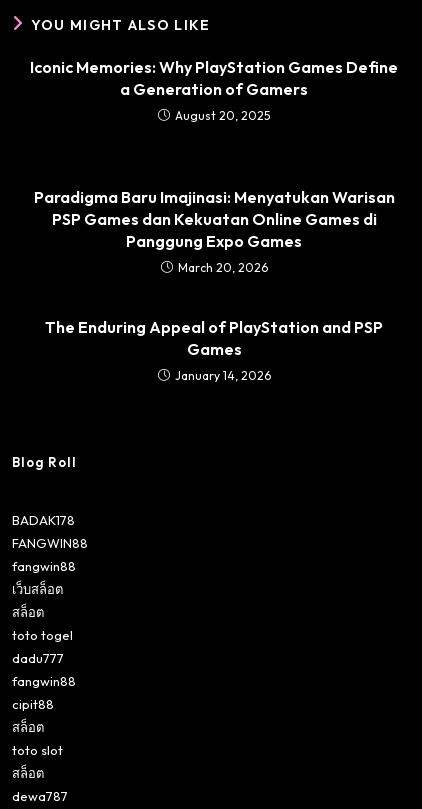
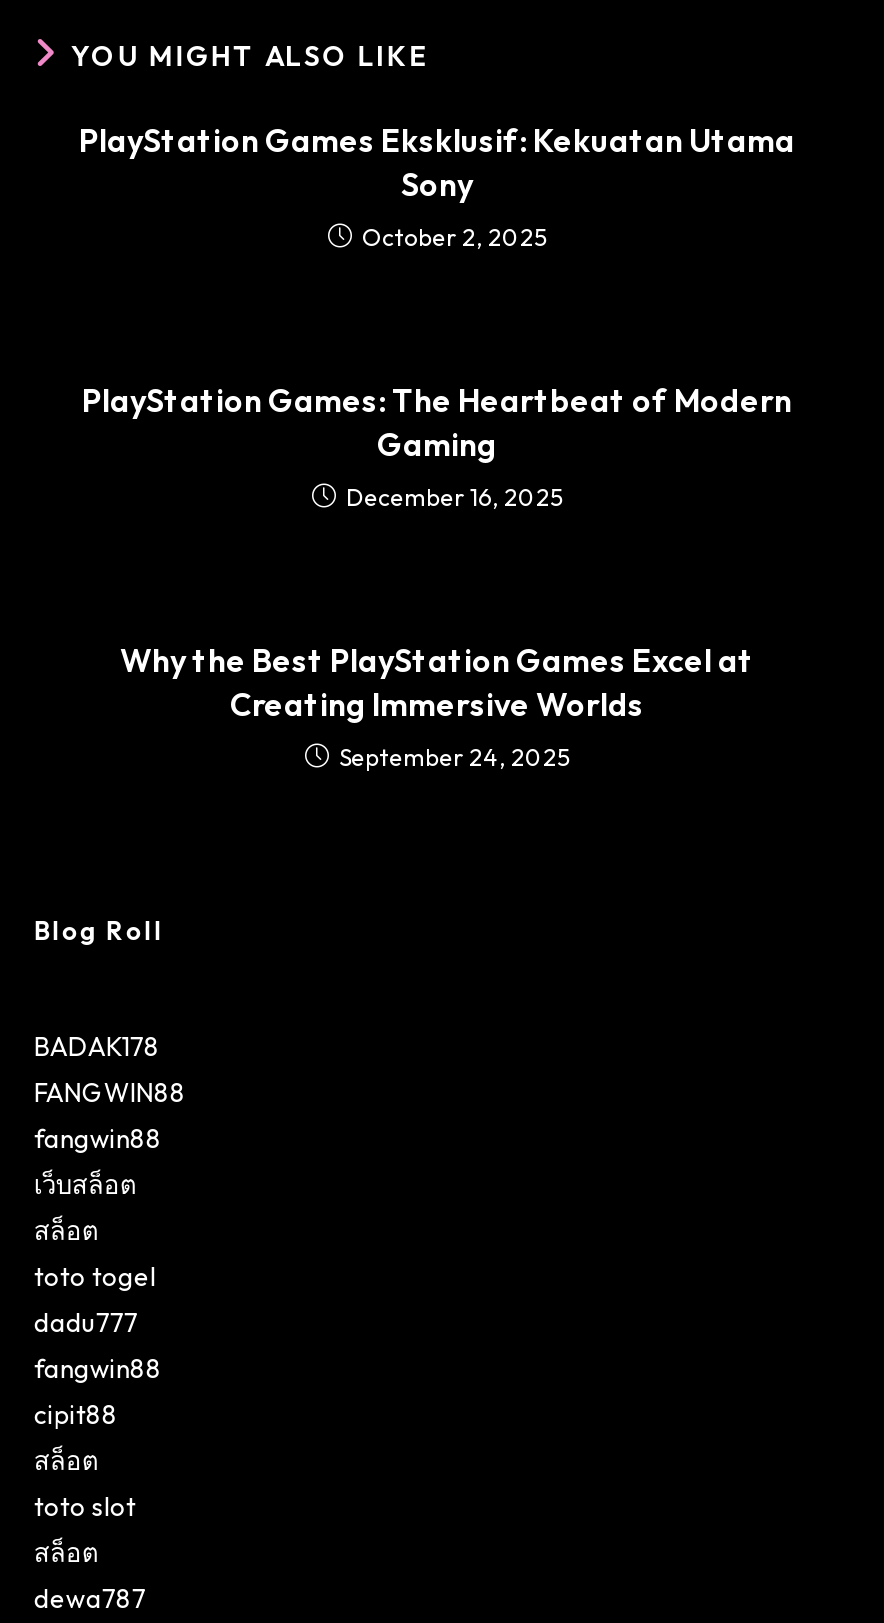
[30,57,398,123] Iconic Memories: Why PlayStation Games Define | a Generation of Gamers | August 20, 2025 -> [79,120,795,252] PlayStation Games Eksklusif: Kekuatan Utama | Sony | October 2, 2025
[33,187,394,275] Paradigma Baru Imajinasi: Menyatukan Warisan | PSP Games dan Kekuatan Online Games di | Panggung Expo Games | March 20, 2026 -> [82,380,792,512] PlayStation Games: The Heartbeat of Modern | Gaming | December 16, 2025
[45,317,383,383] The Enduring Appeal of PlayStation and PSP | Games | January 14, 2026 -> [120,640,754,772] Why the Best PlayStation Games Excel at | Creating Immersive Worlds | September 24, 2025

